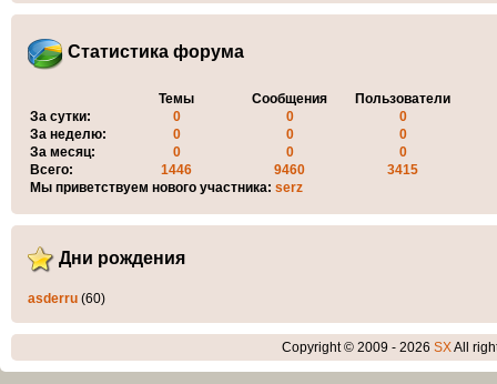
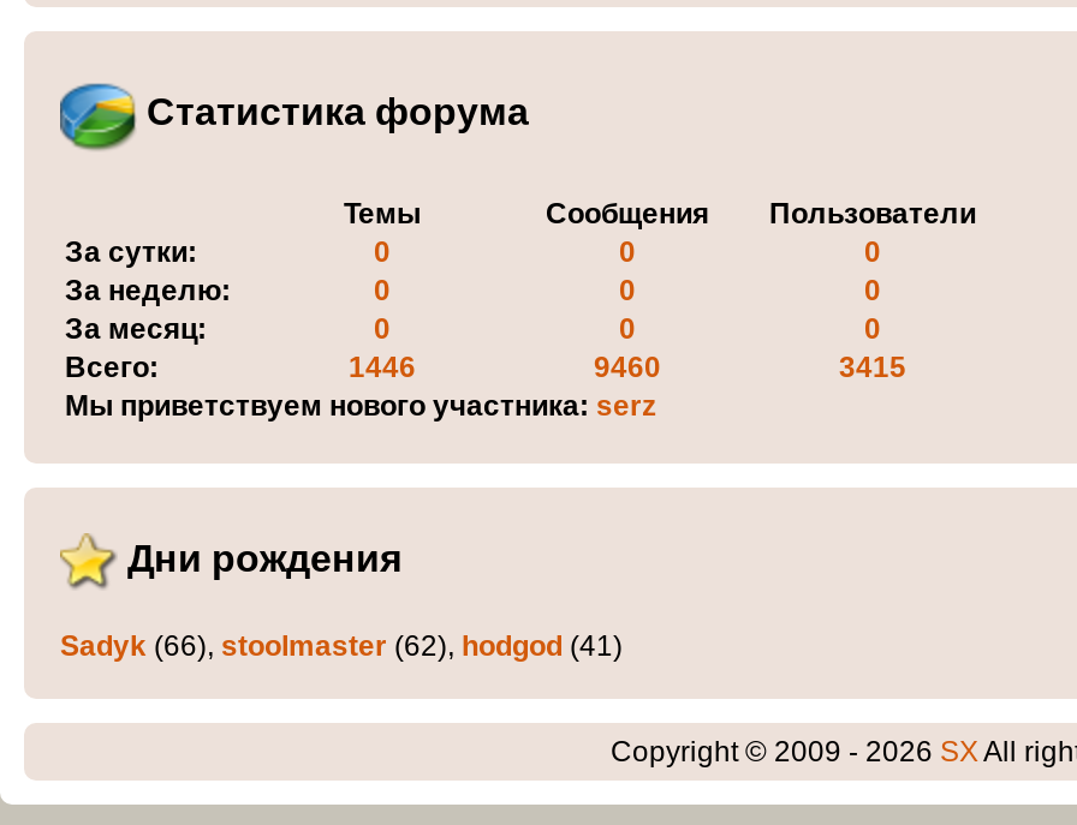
[28,290,105,306] asderru (60) -> [60,628,623,662] Sadyk (66), stoolmaster (62), hodgod (41)

